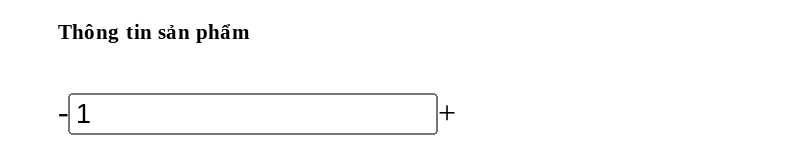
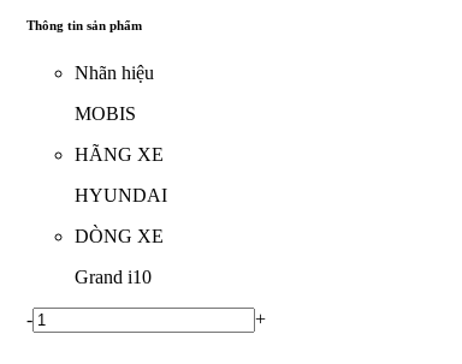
none -> [75,62,167,287] Nhãn hiệu | MOBIS | HÃNG XE | HYUNDAI | DÒNG XE | Grand i10

